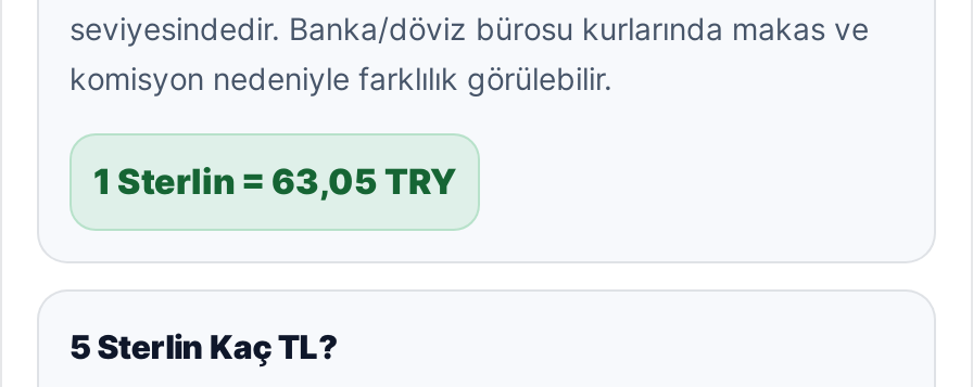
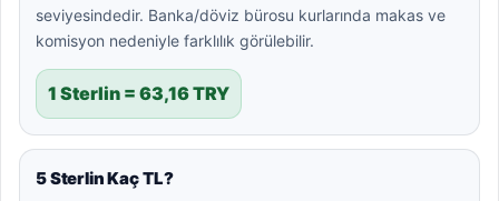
[93,159,456,203] 1 Sterlin = 63,05 TRY -> [48,82,229,104] 1 Sterlin = 63,16 TRY

